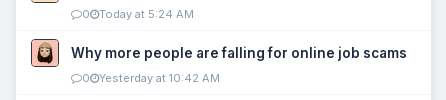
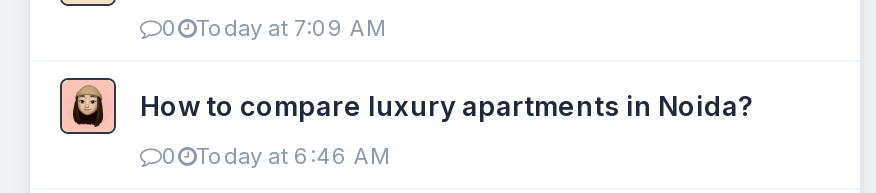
[82,7,194,21] 0 Today at 5:24 AM -> [162,14,386,42] 0 Today at 7:09 AM
[71,45,407,61] Why more people are falling for online job scams -> [140,90,752,122] How to compare luxury apartments in Noida?
[99,71,220,85] Yesterday at 10:42 AM -> [196,142,390,170] Today at 6:46 AM

